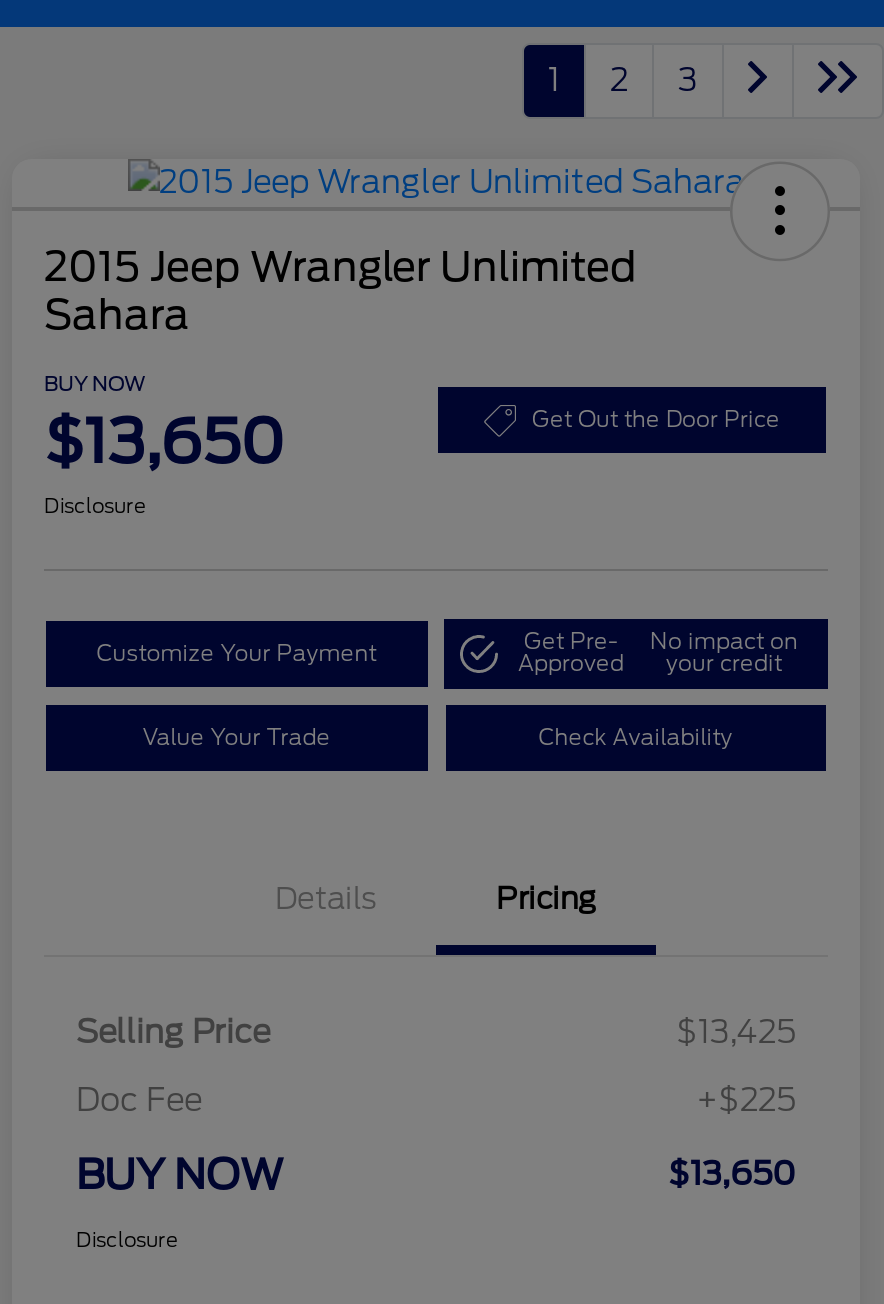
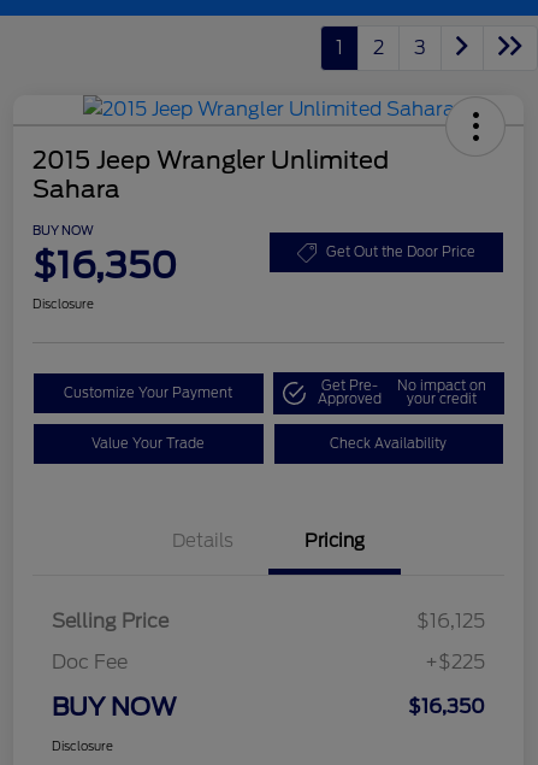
[44,405,284,477] $13,650 -> [32,243,177,286] $16,350
[676,1013,796,1051] $13,425 -> [416,609,485,632] $16,125
[668,1155,796,1193] $13,650 -> [408,695,485,718] $16,350

